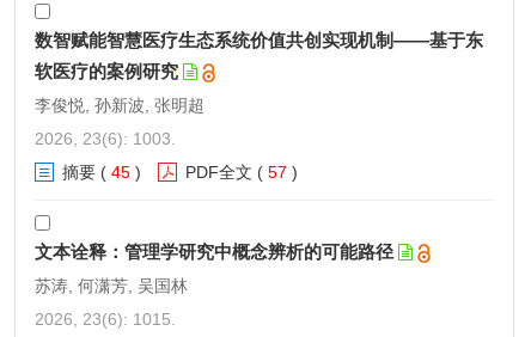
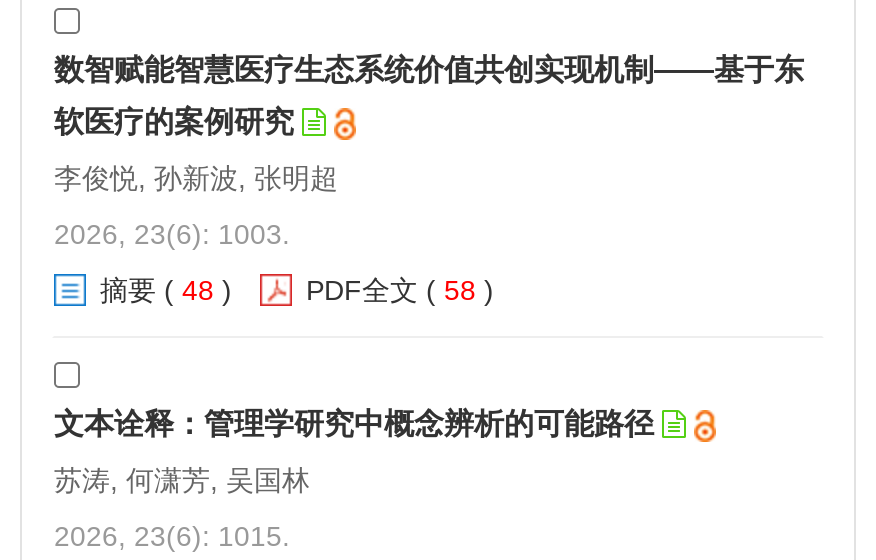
[62,162,146,181] 摘要( 45) -> [100,274,240,306] 摘要( 48)
[185,162,298,181] PDF全文 ( 57) -> [306,274,494,306] PDF全文 ( 58)

